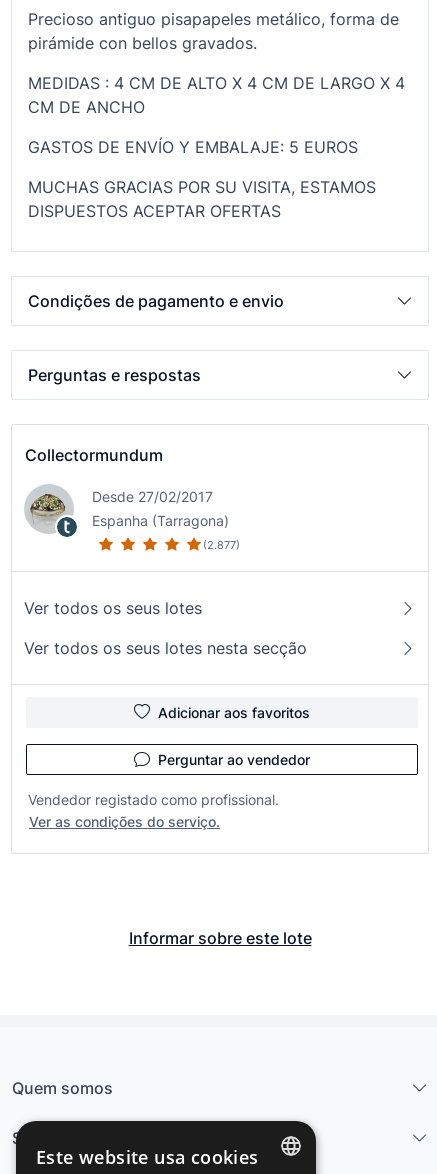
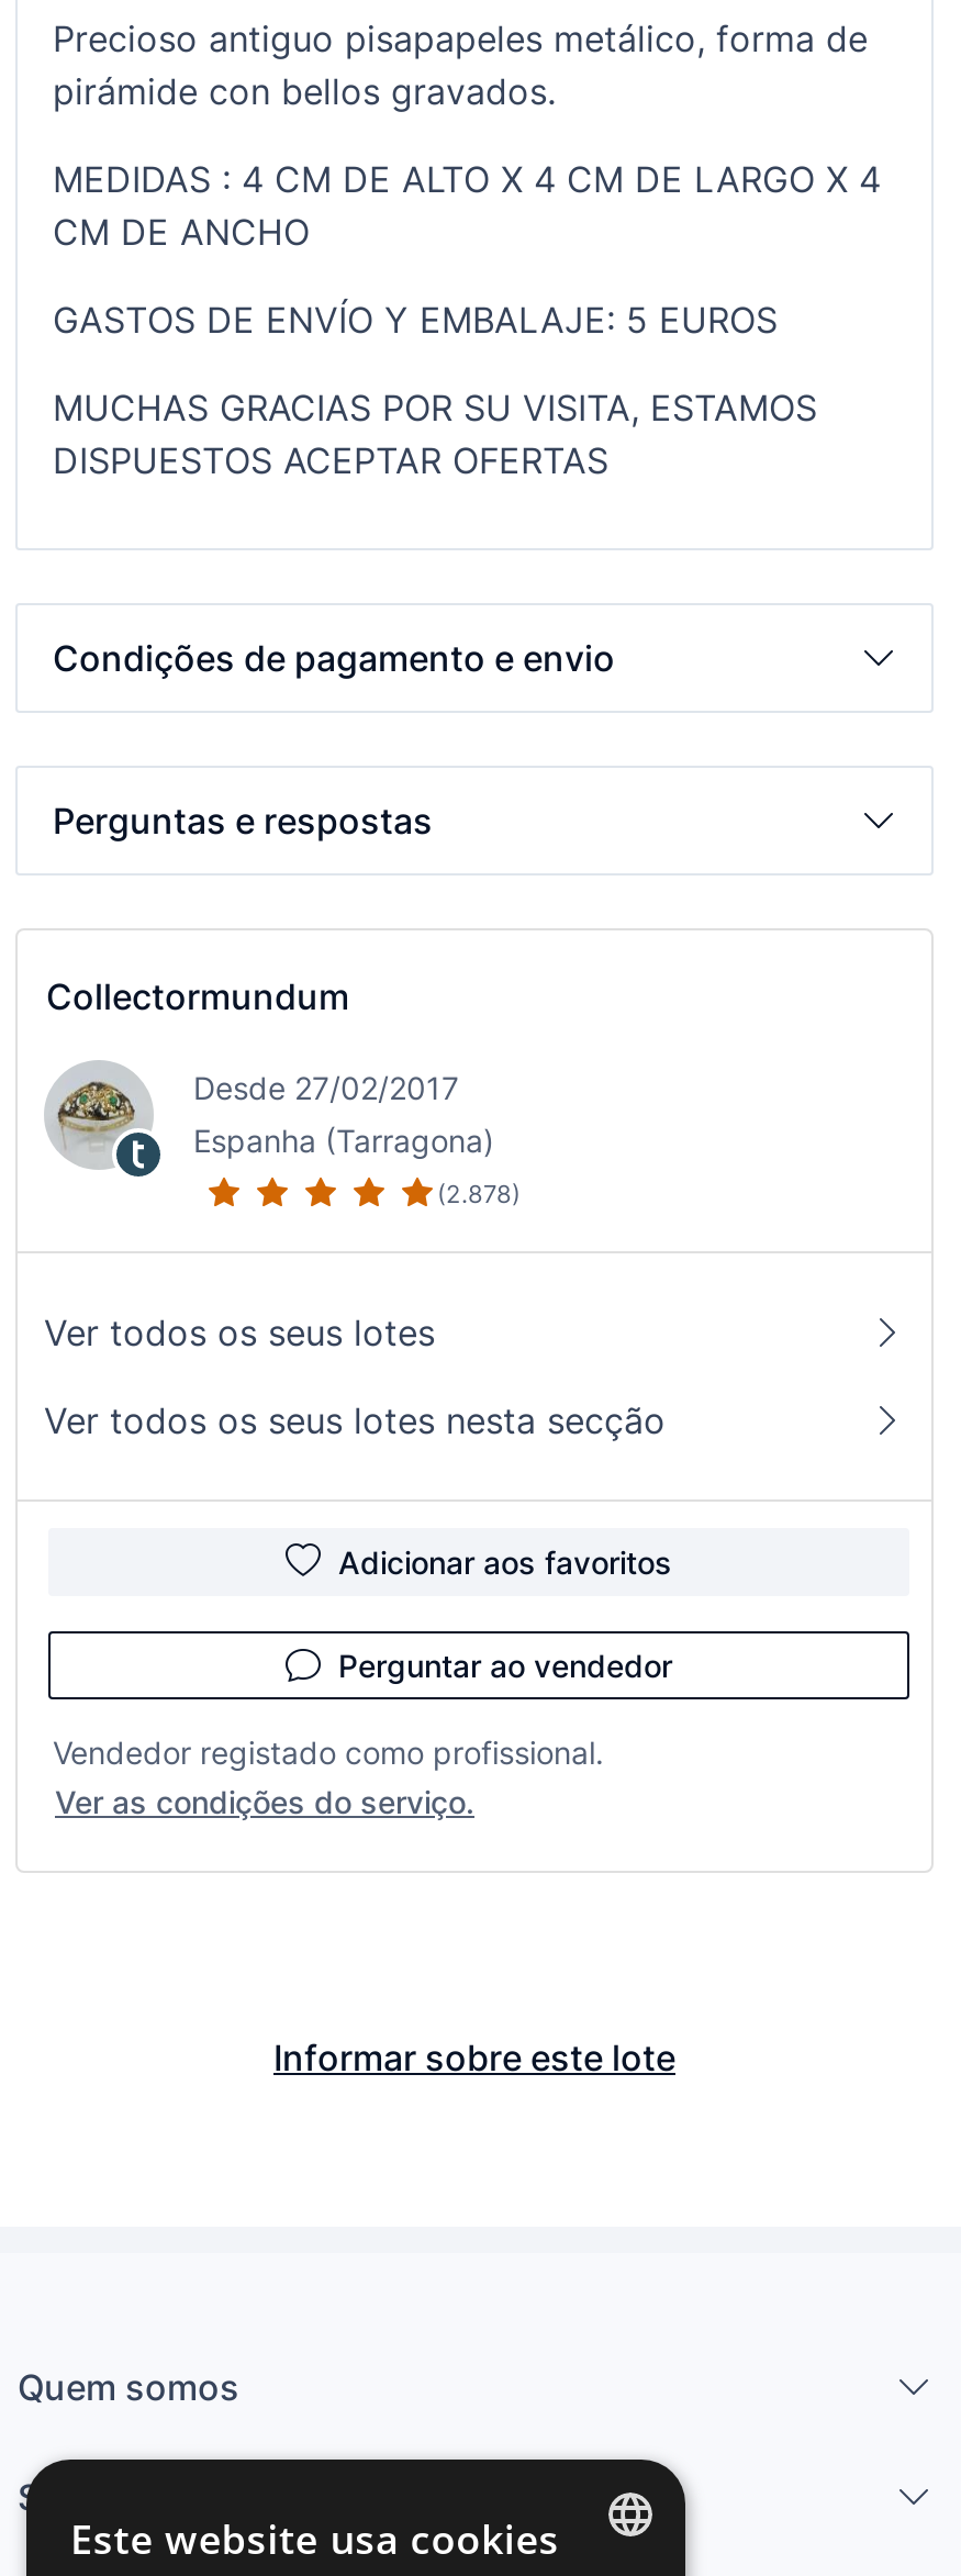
[203,538,240,552] (2.877) -> [437,1179,521,1209] (2.878)

